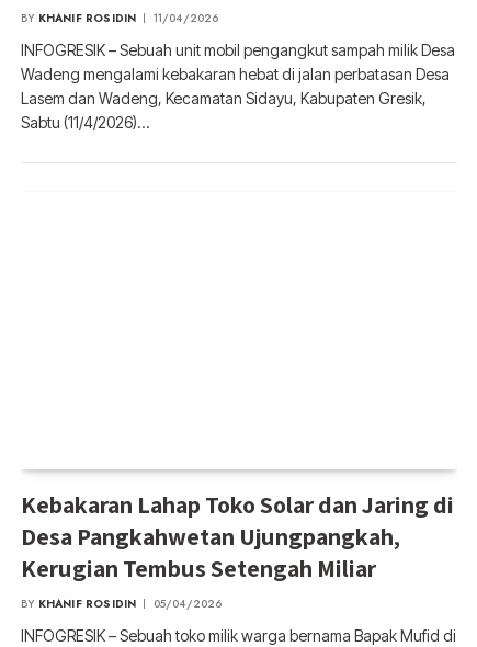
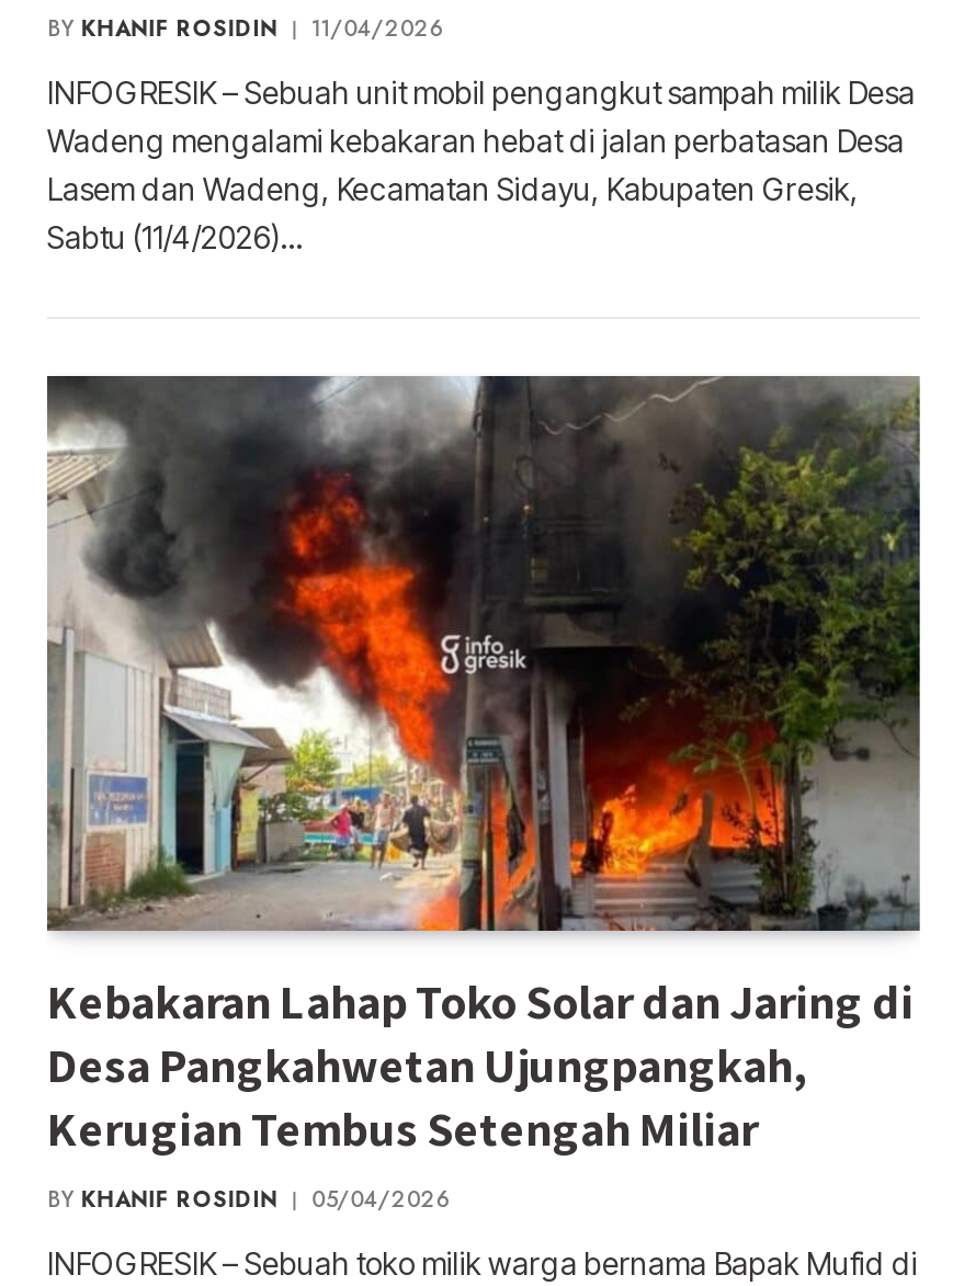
none -> [45,374,922,933] [image]

